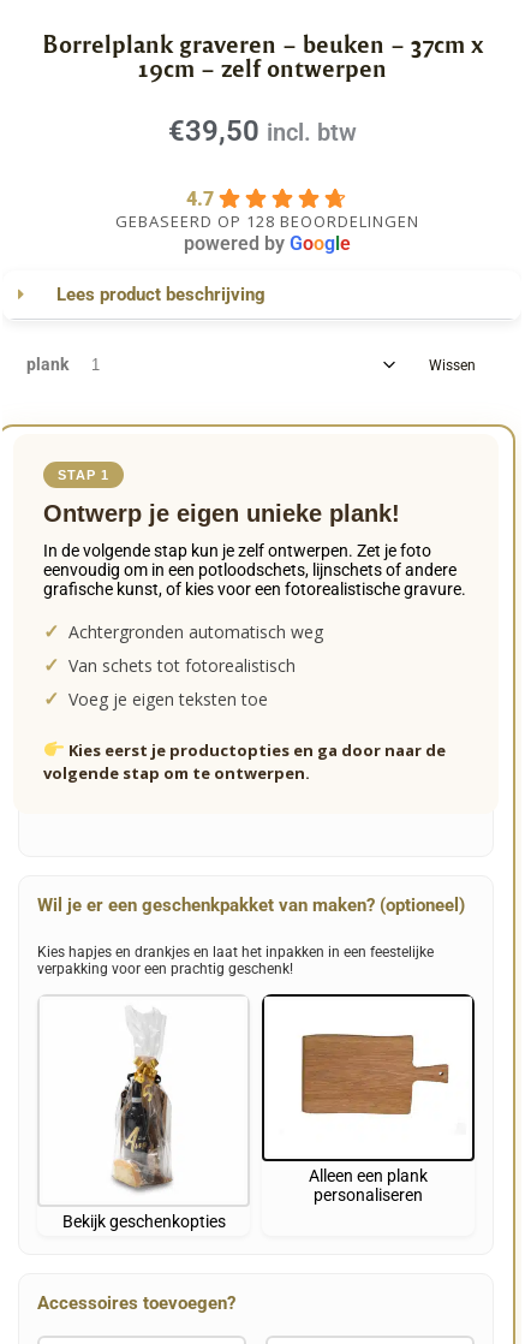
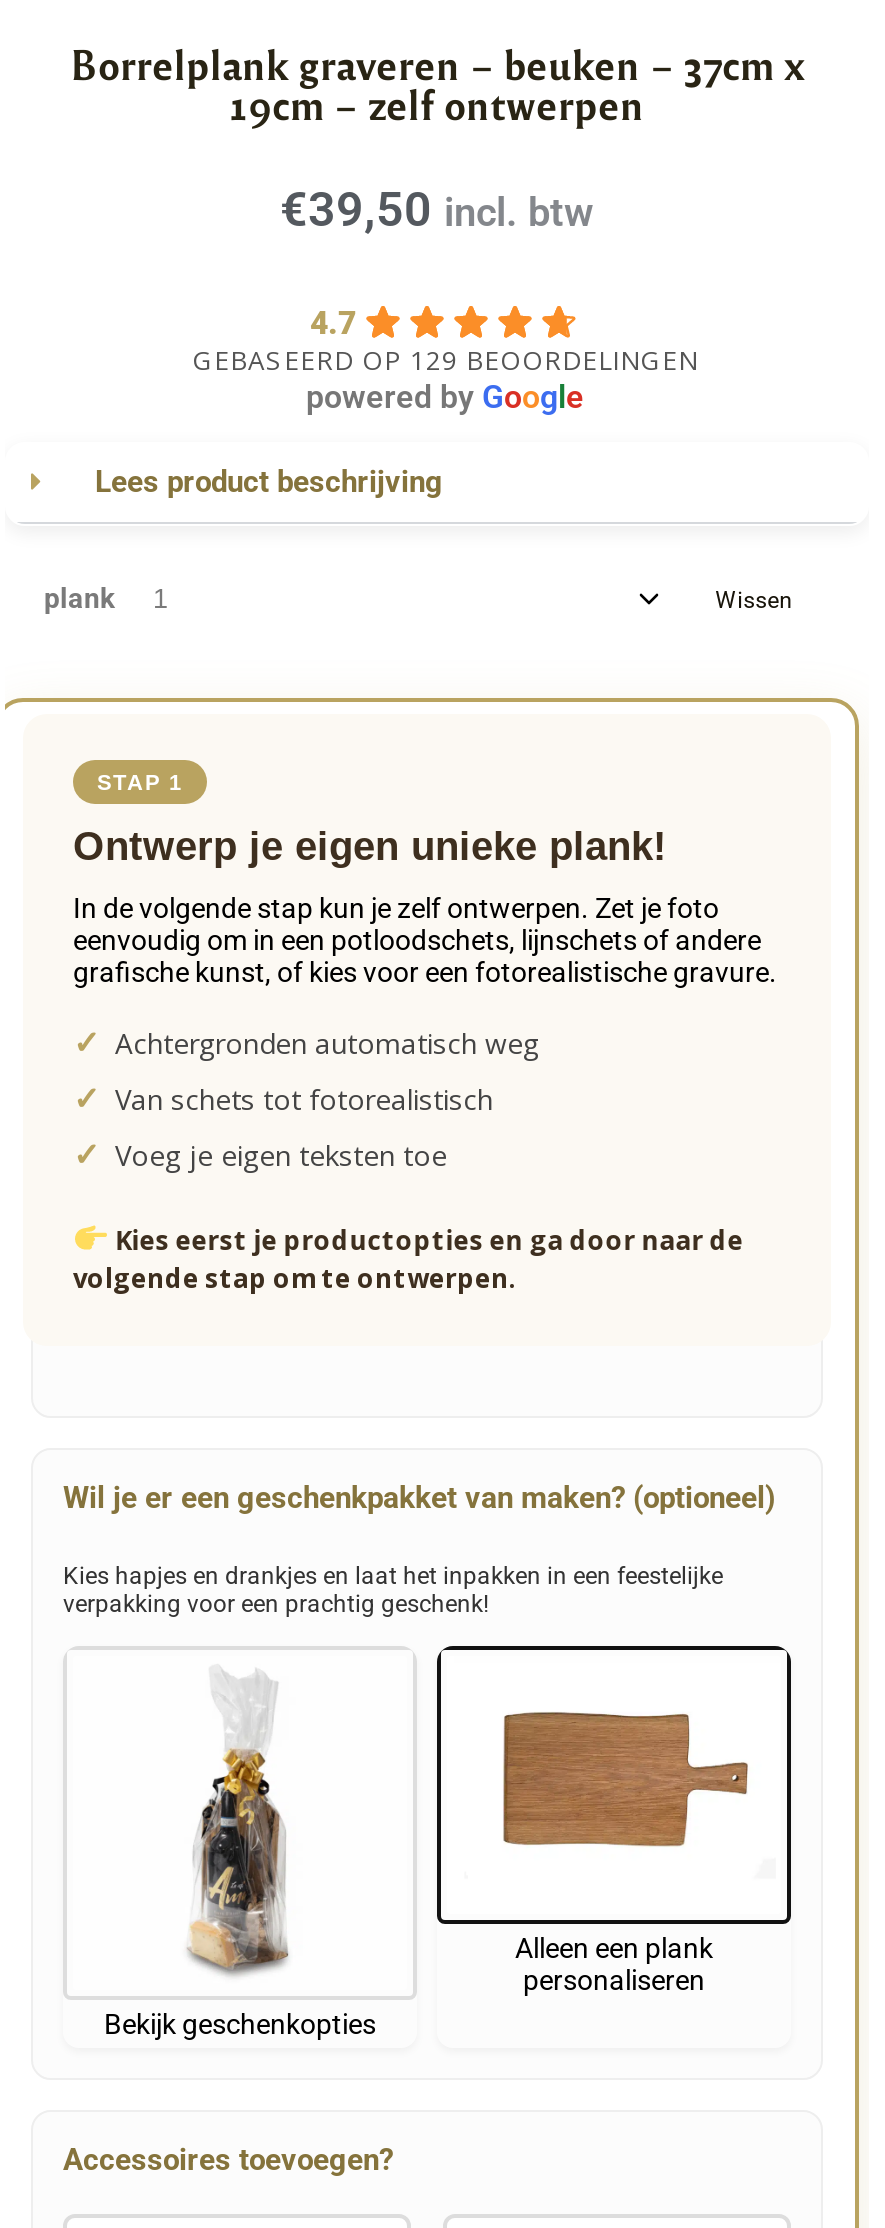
[115,210,419,232] GEBASEERD OP 128 BEOORDELINGEN -> [192,342,698,378] GEBASEERD OP 129 BEOORDELINGEN

